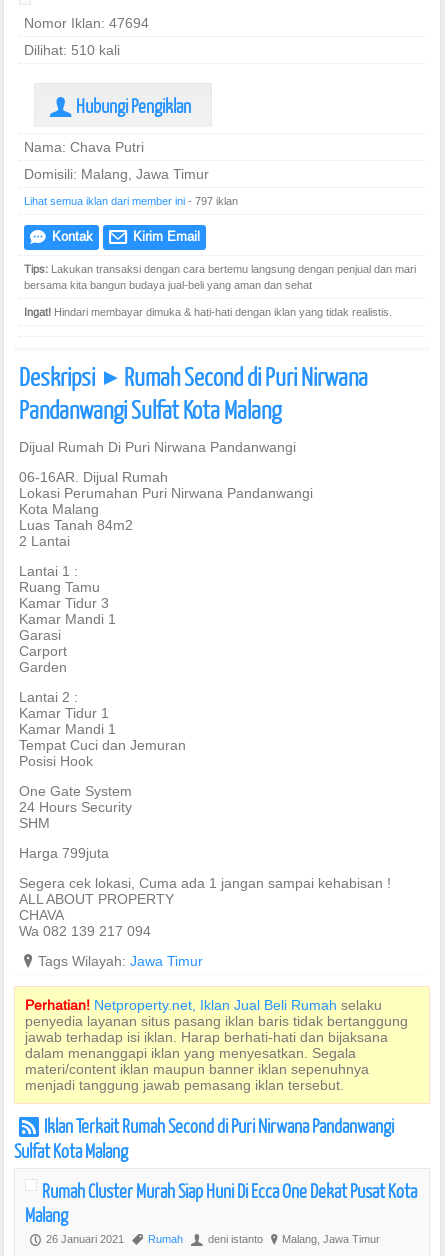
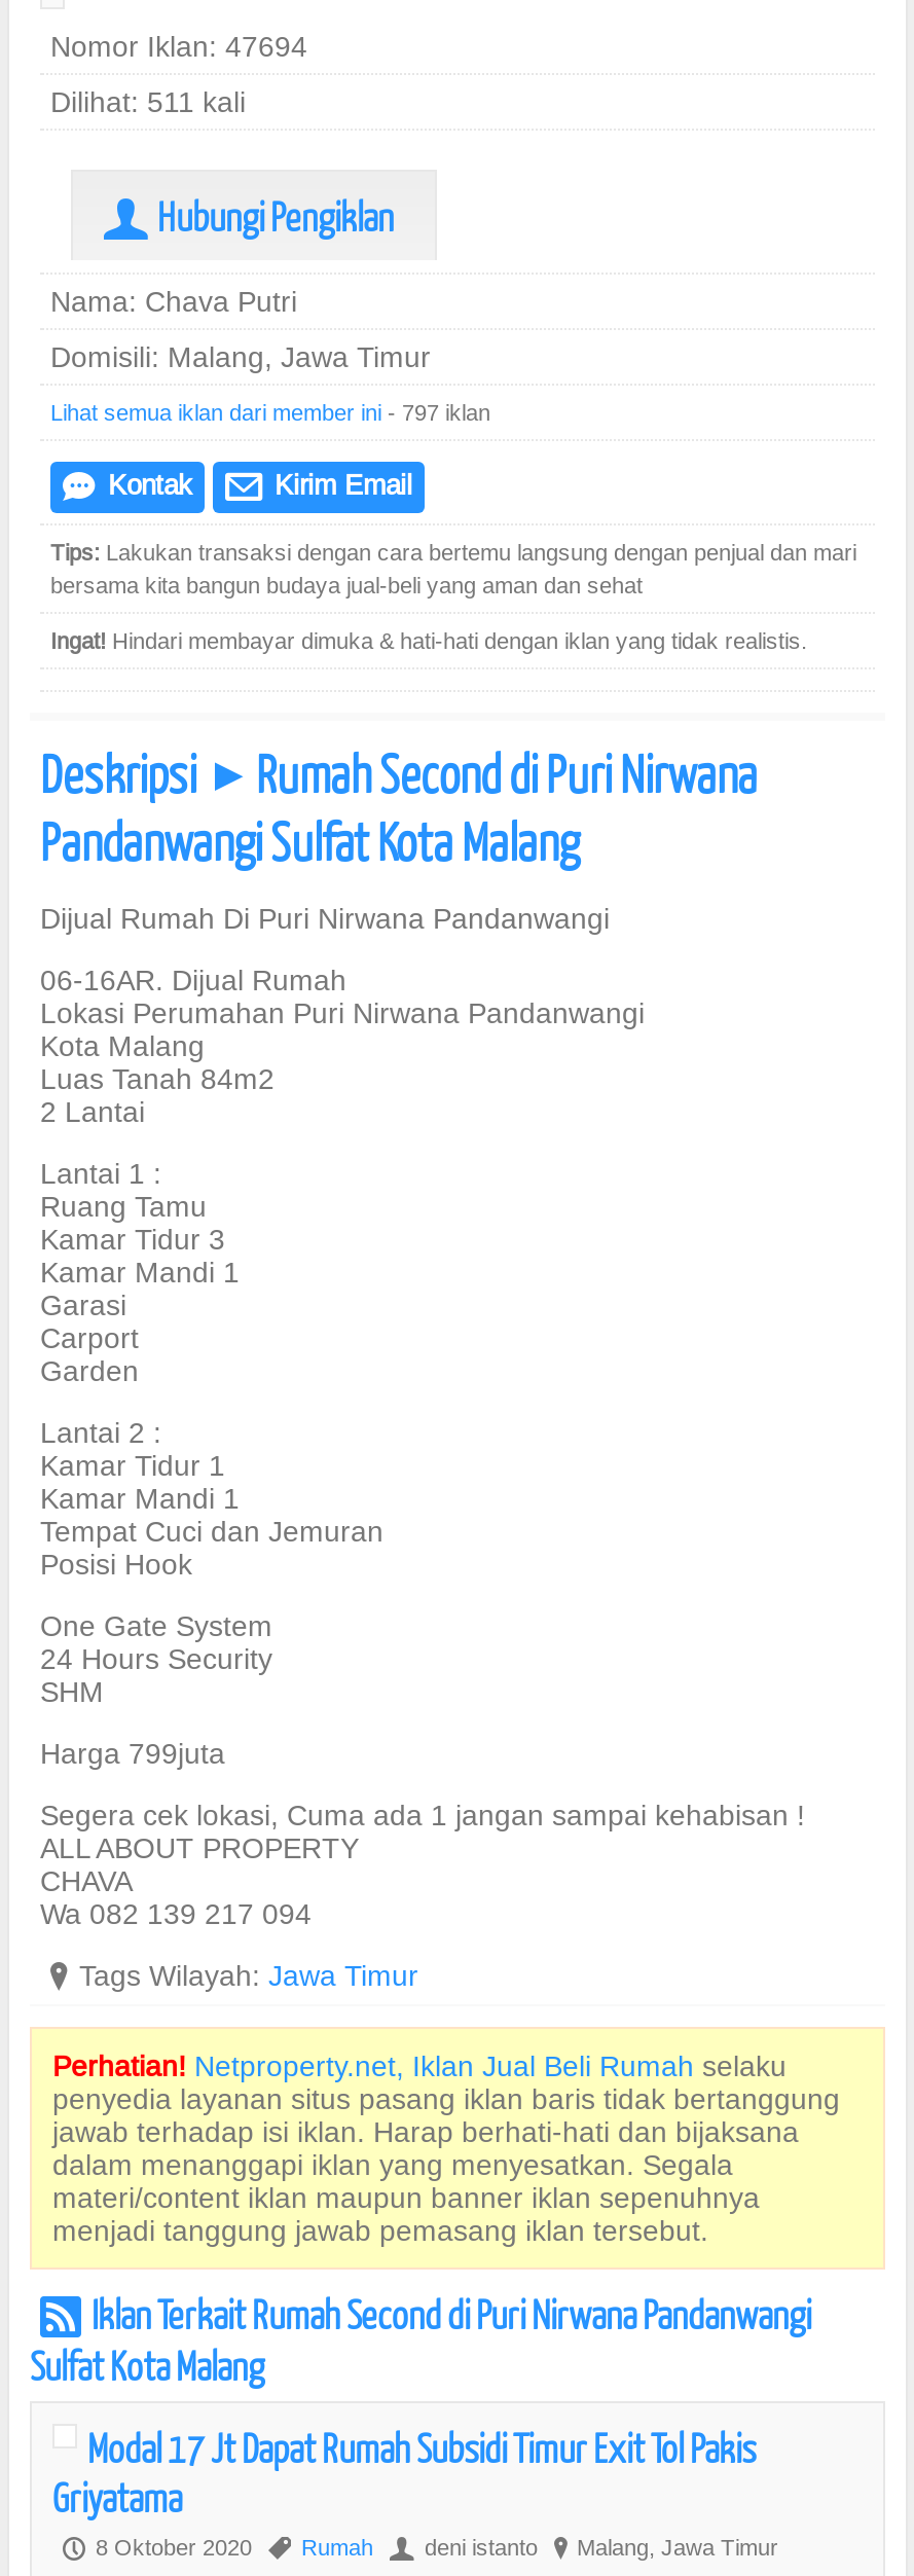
[24,42,120,58] Dilihat: 510 kali -> [50,85,246,118] Dilihat: 511 kali
[25,1179,417,1246] Rumah Cluster Murah Siap Huni Di Ecca One Dekat Pusat Kota | Malang | P 26 Januari 2021 , Rumah -> [52,2424,756,2562] Modal 17 Jt Dapat Rumah Subsidi Timur Exit Tol Pakis | Griyatama | P 8 Oktober 2020 , Rumah

